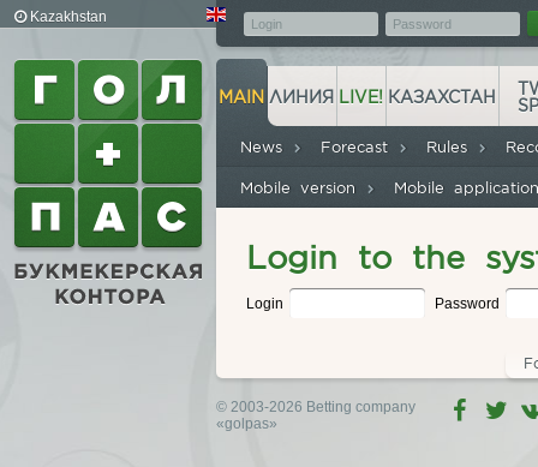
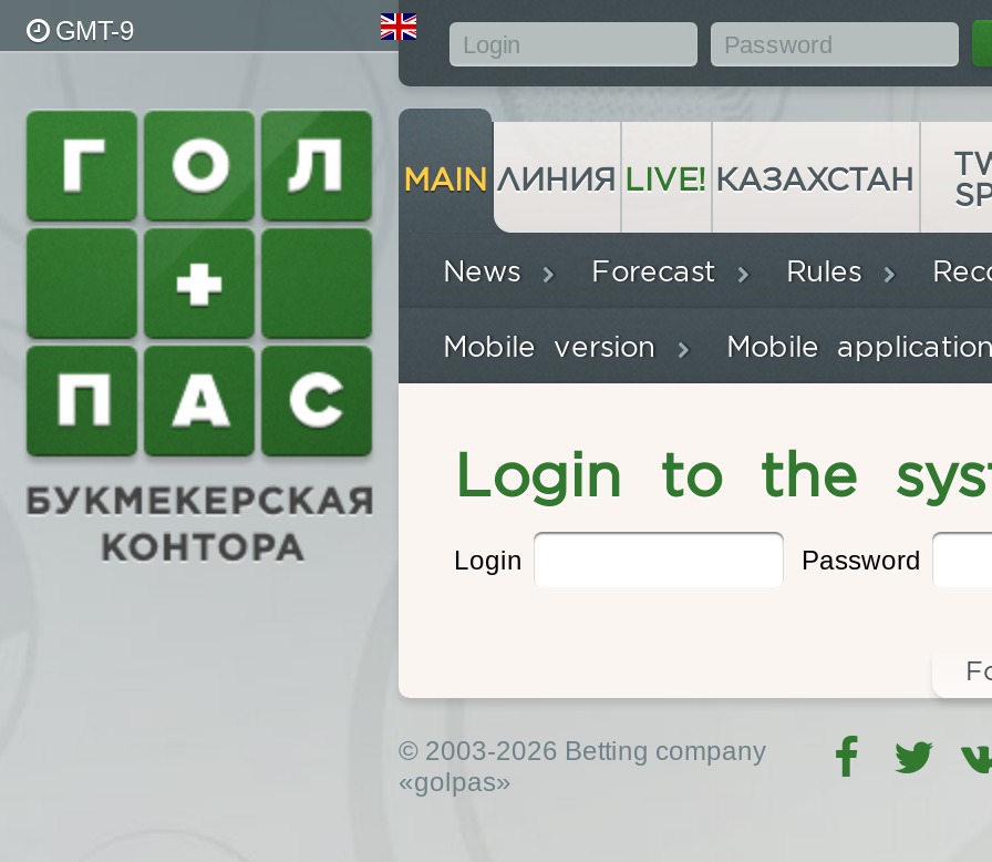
[30,8,107,25] Kazakhstan -> [55,16,135,47] GMT-9

